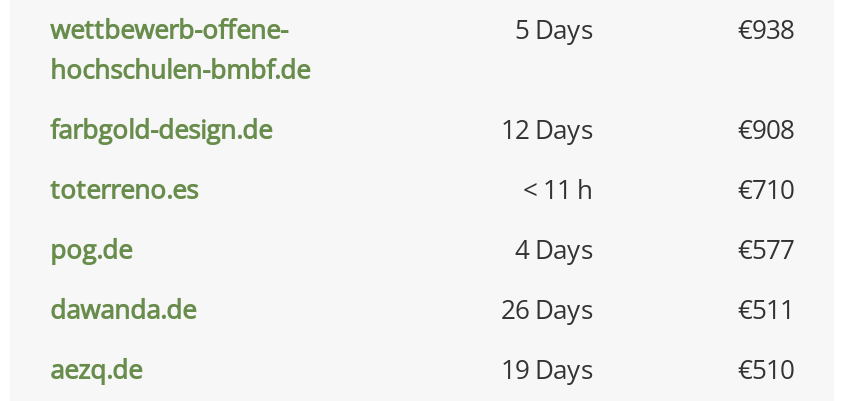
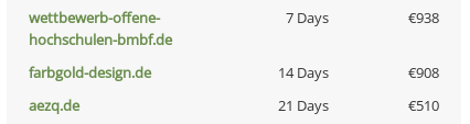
[515,11,593,47] 5 Days -> [285,8,328,27] 7 Days
[501,111,593,147] 12 Days -> [277,63,328,82] 14 Days
[50,171,794,327] toterreno.es | < 11 h | €710 | pog.de | 4 Days | €577 | dawanda.de | 26 Days | €511 -> none
[501,351,593,387] 19 Days -> [277,95,328,115] 21 Days

